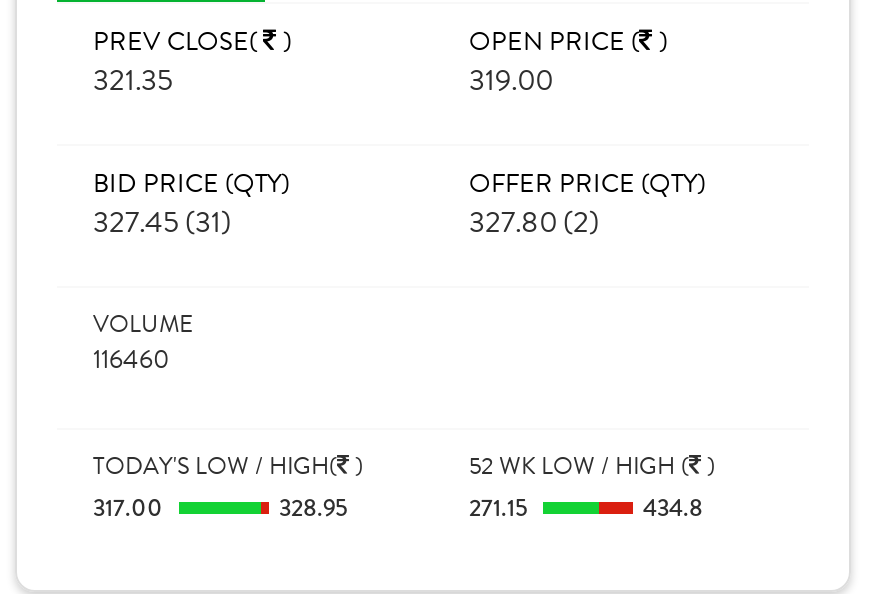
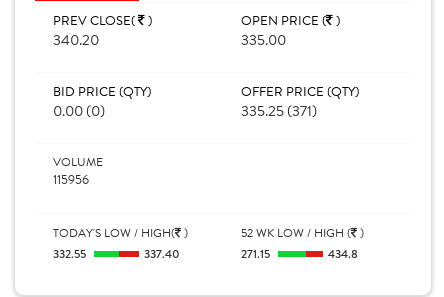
[93,58,173,102] 321.35 -> [53,29,99,51] 340.20
[469,58,553,102] 319.00 -> [241,29,286,51] 335.00
[93,200,231,244] 327.45 (31) -> [53,100,105,122] 0.00 (0)
[469,200,599,244] 327.80 (2) -> [241,100,317,122] 335.25 (371)
[93,340,169,380] 116460 -> [53,170,89,190] 115956
[93,490,169,526] 317.00 -> [53,246,89,263] 332.55
[279,490,347,526] 328.95 -> [144,246,180,263] 337.40

